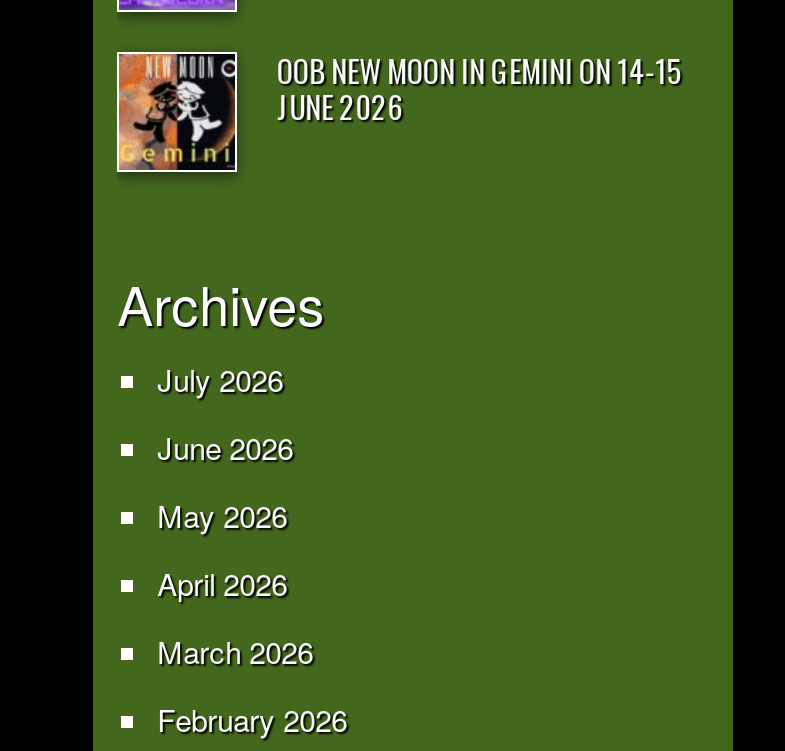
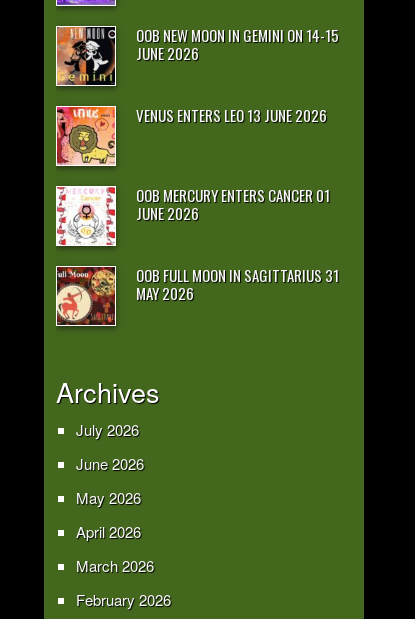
none -> [56,104,327,167] [image] | VENUS ENTERS LEO 13 JUNE 2026
none -> [56,184,339,304] [image] | OOB MERCURY ENTERS CANCER 01 | JUNE 2026 | OOB FULL MOON IN SAGITTARIUS 31 | MAY 2026
none -> [56,266,116,326] [image]

